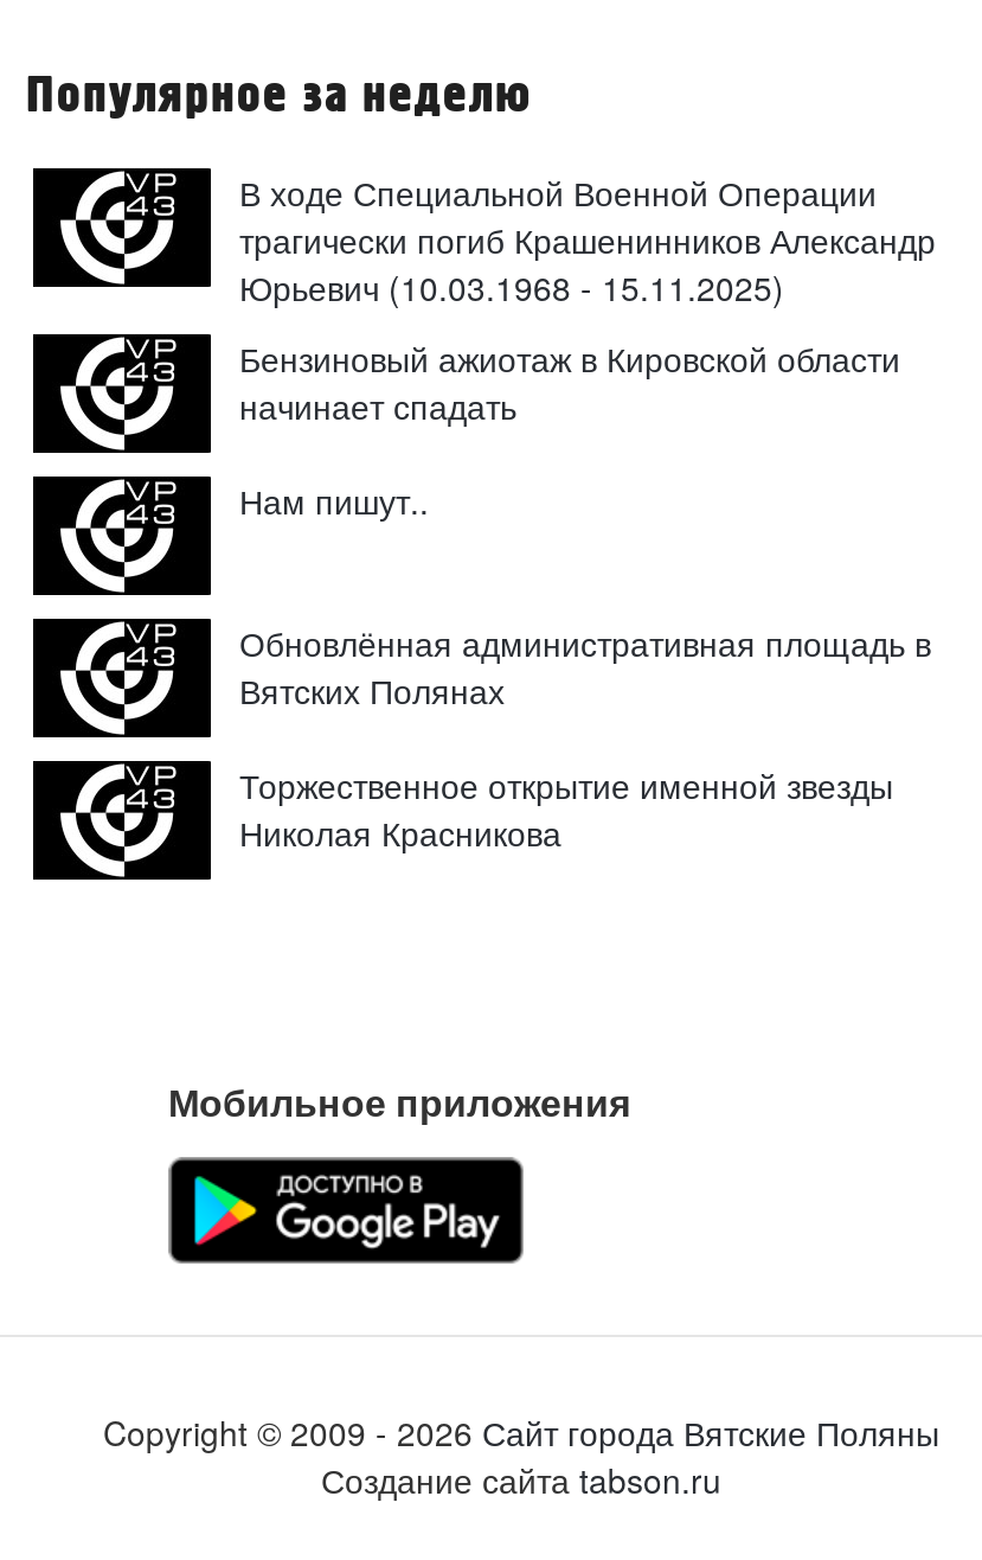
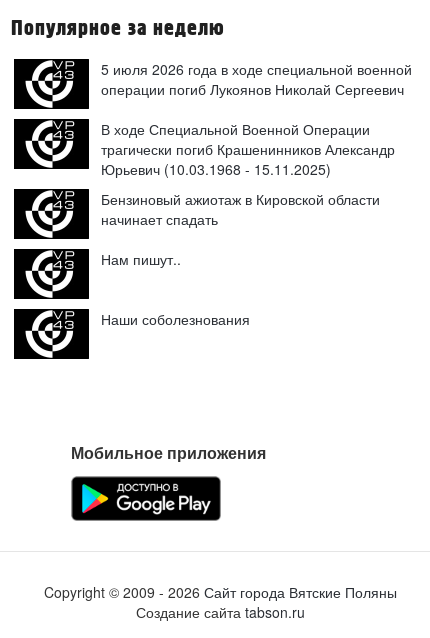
none -> [101,59,412,99] 5 июля 2026 года в ходе специальной военной | операции погиб Лукоянов Николай Сергеевич
moved [239,168,936,524] -> [101,119,395,269]: В ходе Специальной Военной Операции | трагически погиб Крашенинников Александр | Юрьевич (10.03.1968 - 15.11.2025) | Бензиновый ажиотаж в Кировской области | начинает спадать | Нам пишут..
[239,619,931,856] Обновлённая административная площадь в | Вятских Полянах | Торжественное открытие именной звезды | Николая Красникова -> [101,309,250,329] Наши соболезнования

